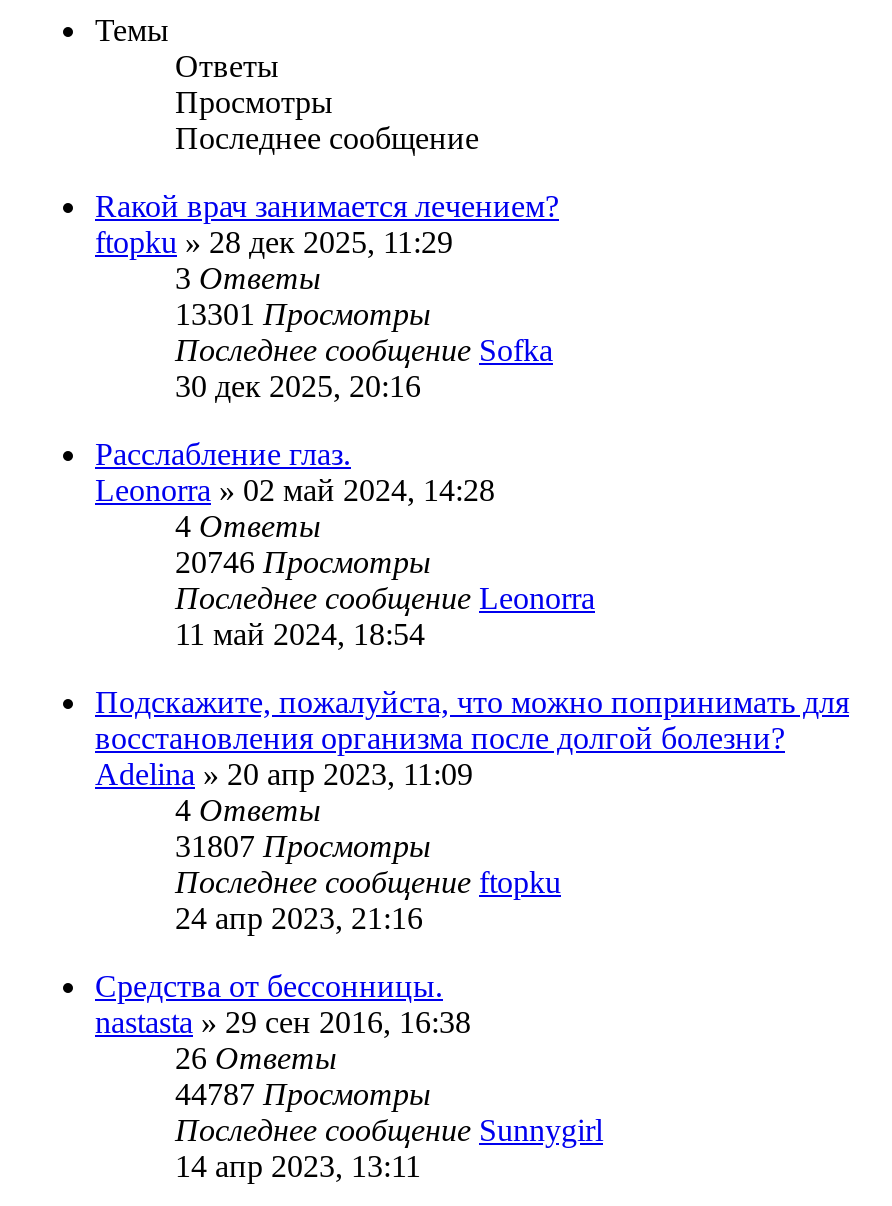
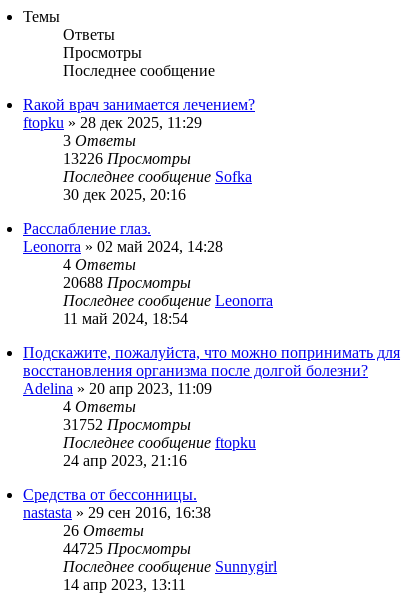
[175,298,431,332] 13301 Просмотры -> [63,150,191,167] 13226 Просмотры
[175,546,431,580] 20746 Просмотры -> [63,274,191,291] 20688 Просмотры
[175,830,431,864] 31807 Просмотры -> [63,416,191,433] 31752 Просмотры
[175,1078,431,1112] 44787 Просмотры -> [63,540,191,557] 44725 Просмотры

